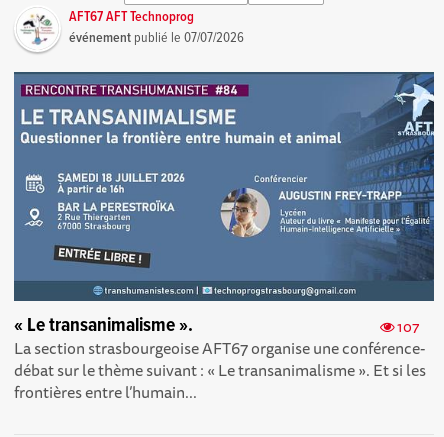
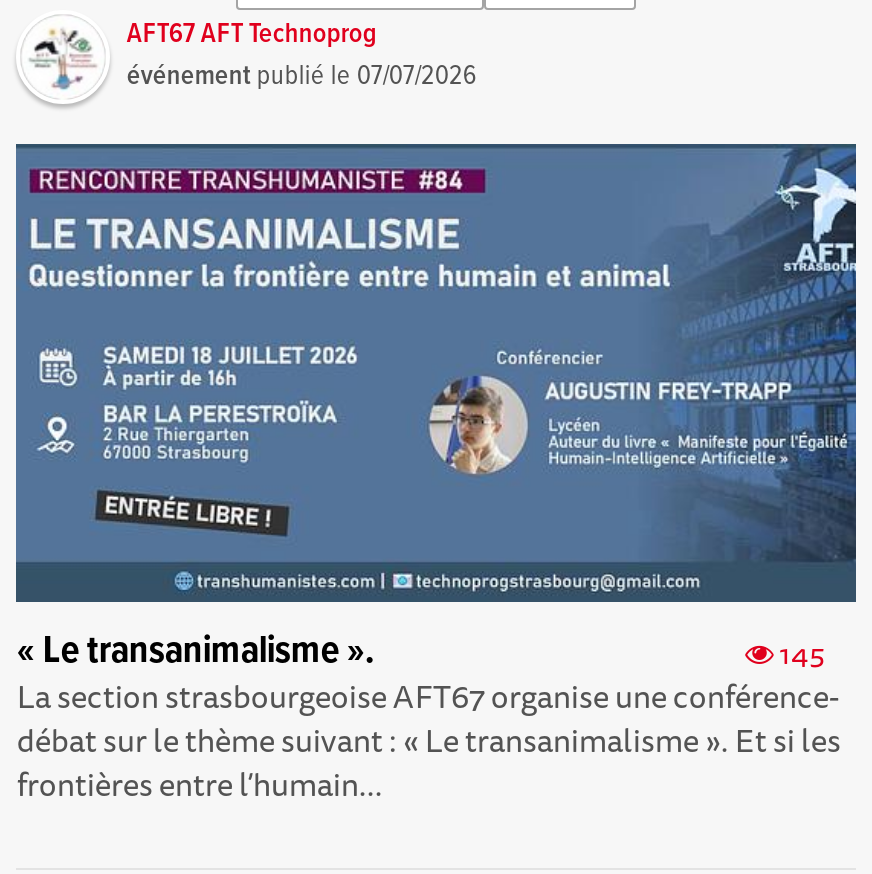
[394,315,419,338] 107 -> [773,629,825,675] 145

